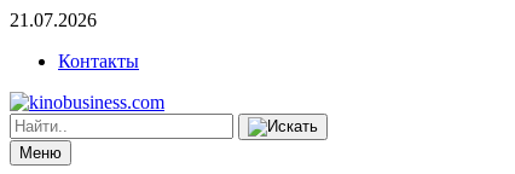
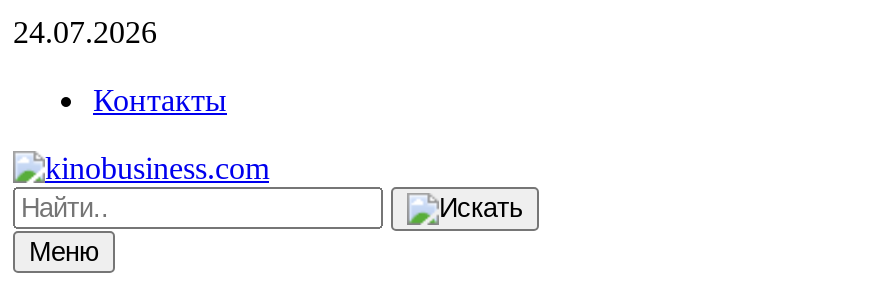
[10,10,97,30] 21.07.2026 -> [13,15,157,49] 24.07.2026

